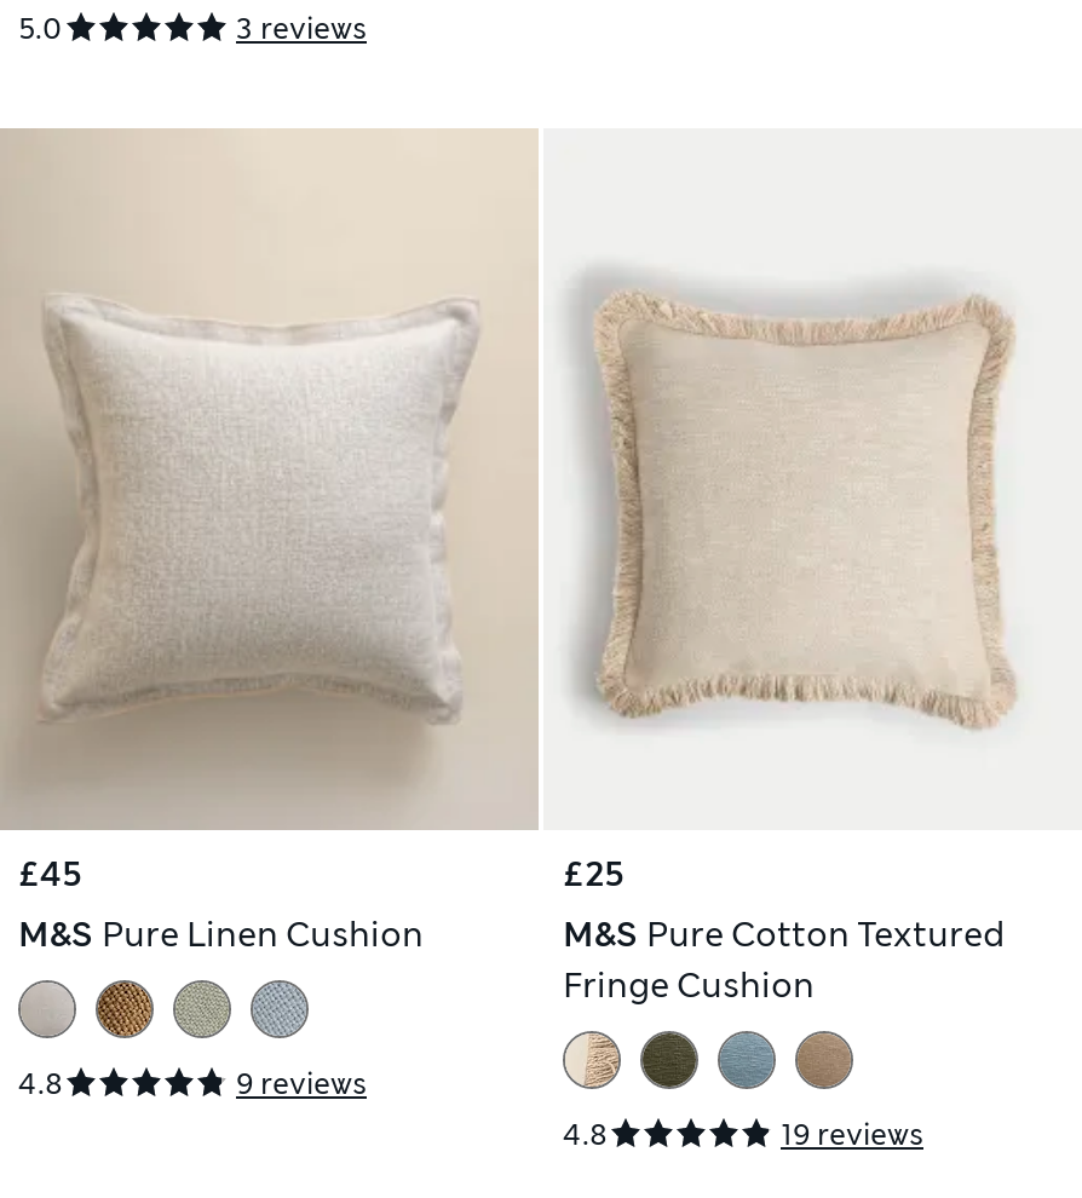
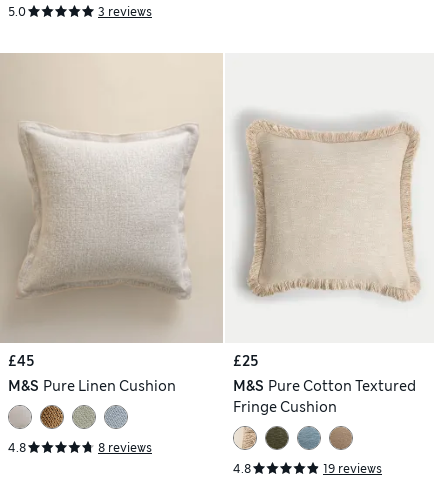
[236,1064,367,1102] 9 reviews -> [98,439,152,455] 8 reviews

